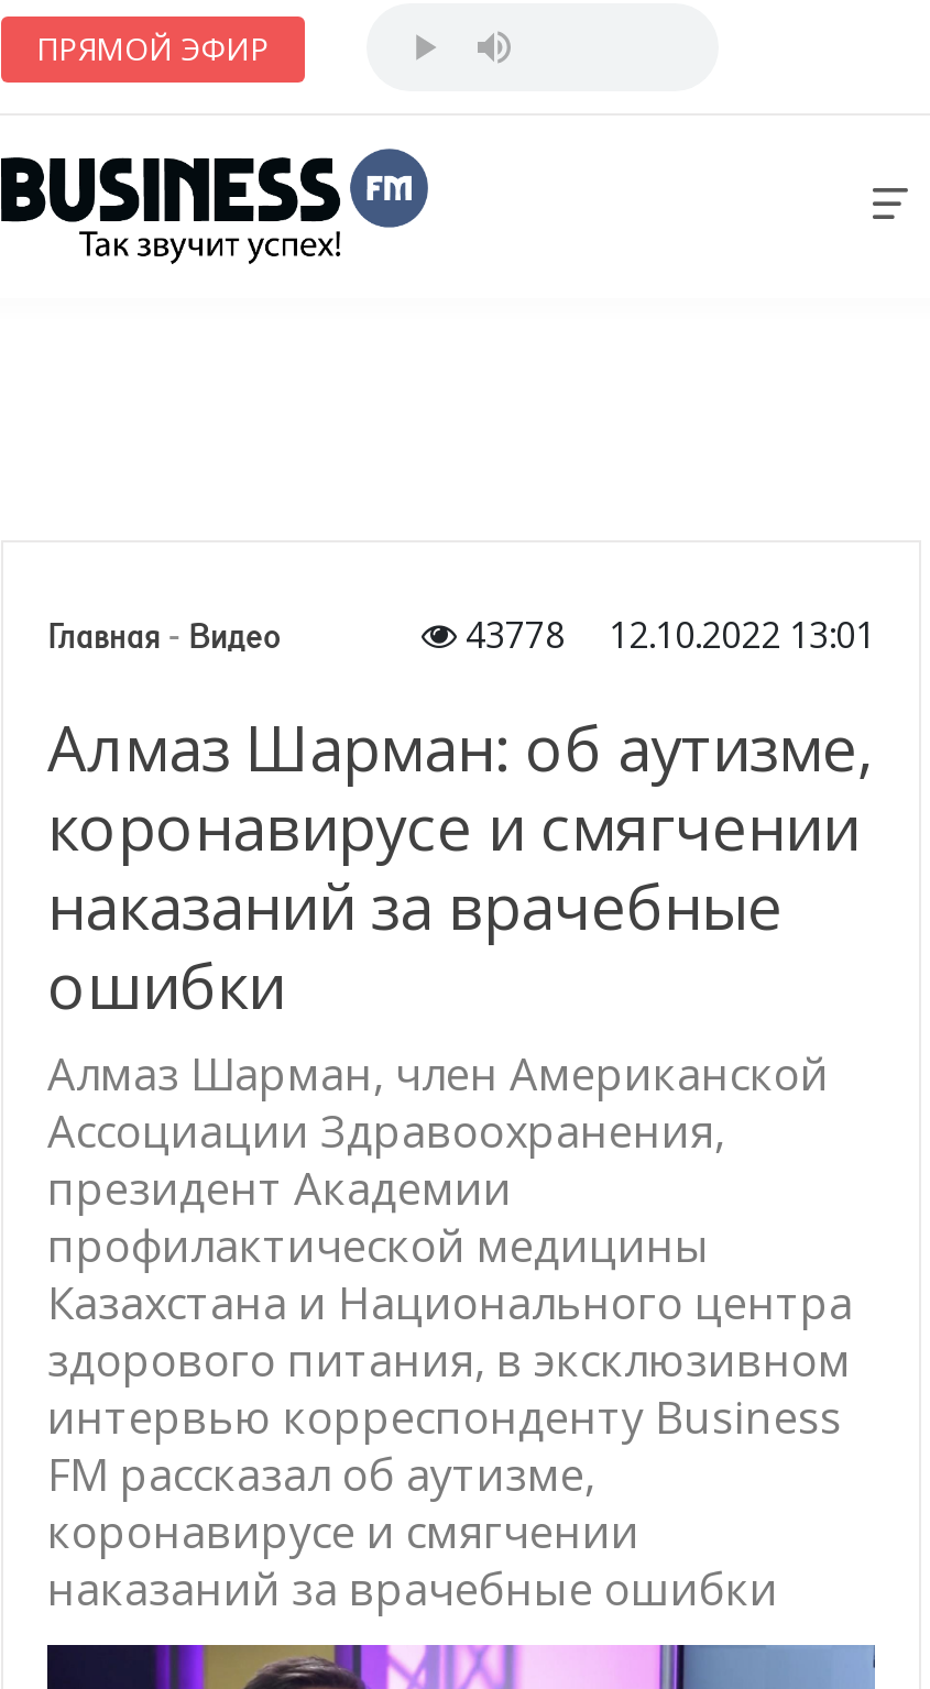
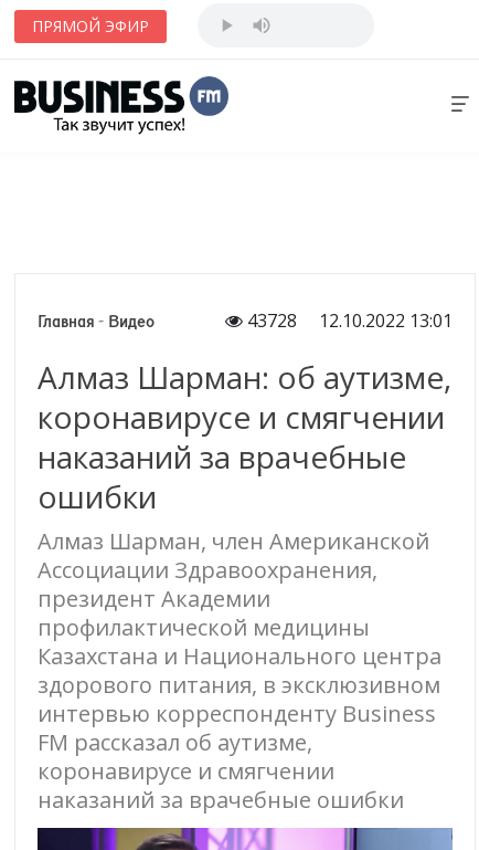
[457,610,875,659] 43778 12.10.2022 13:01 -> [243,308,453,332] 43728 12.10.2022 13:01

